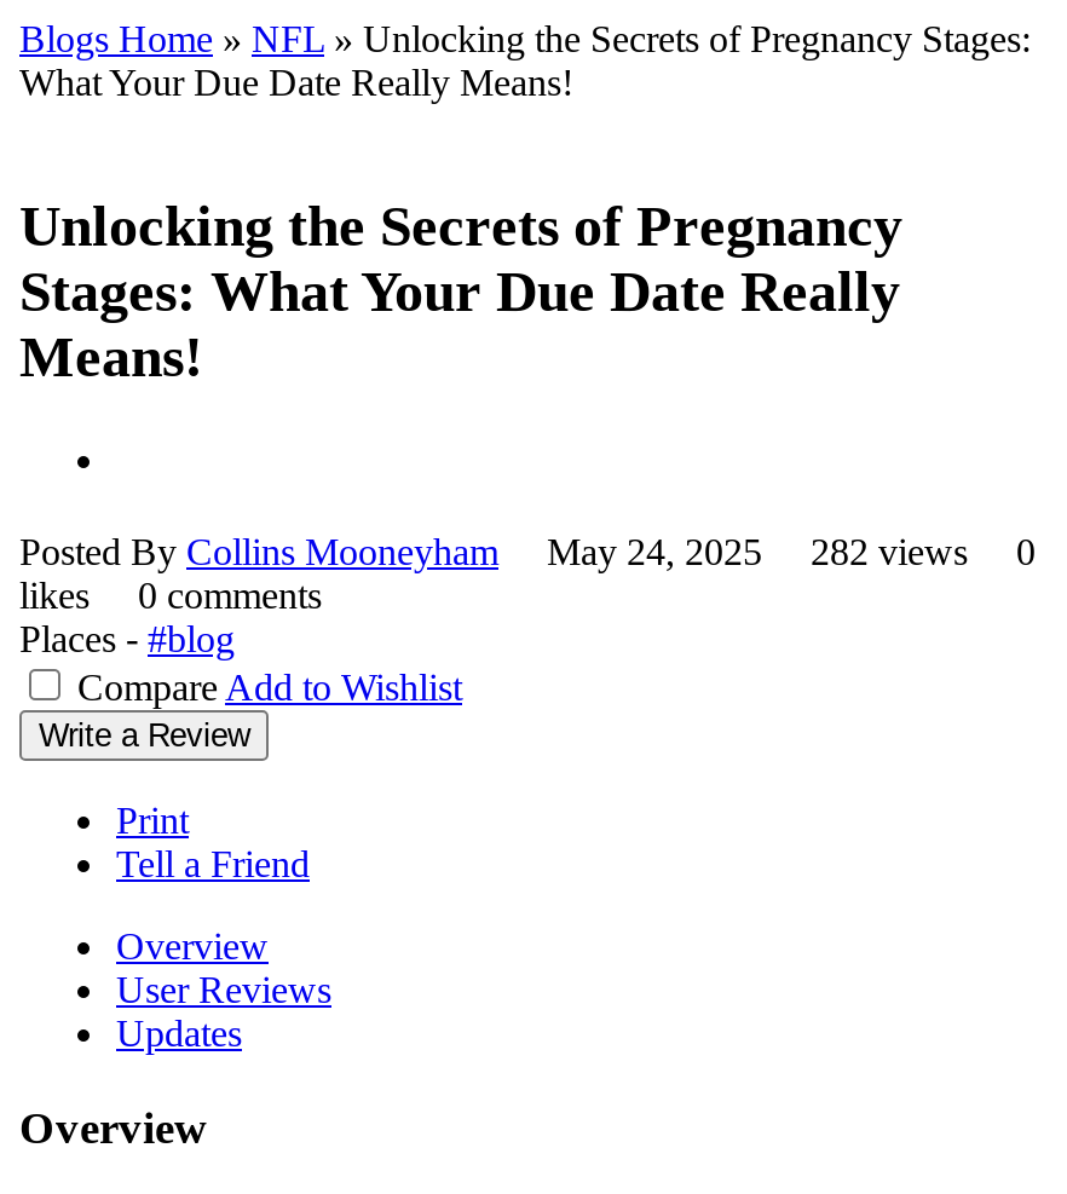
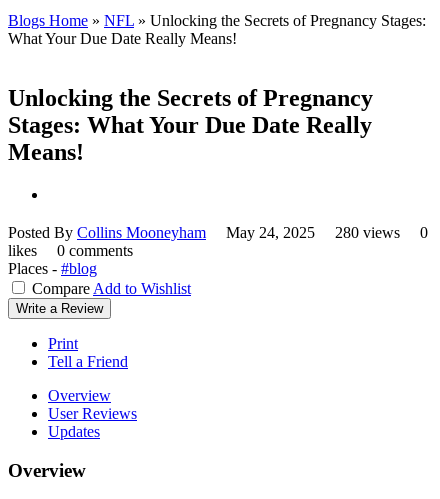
[19,532,1036,573] Posted By Collins Mooneyham May 24, 2025 282 views 0 -> [8,224,428,241] Posted By Collins Mooneyham May 24, 2025 280 views 0

